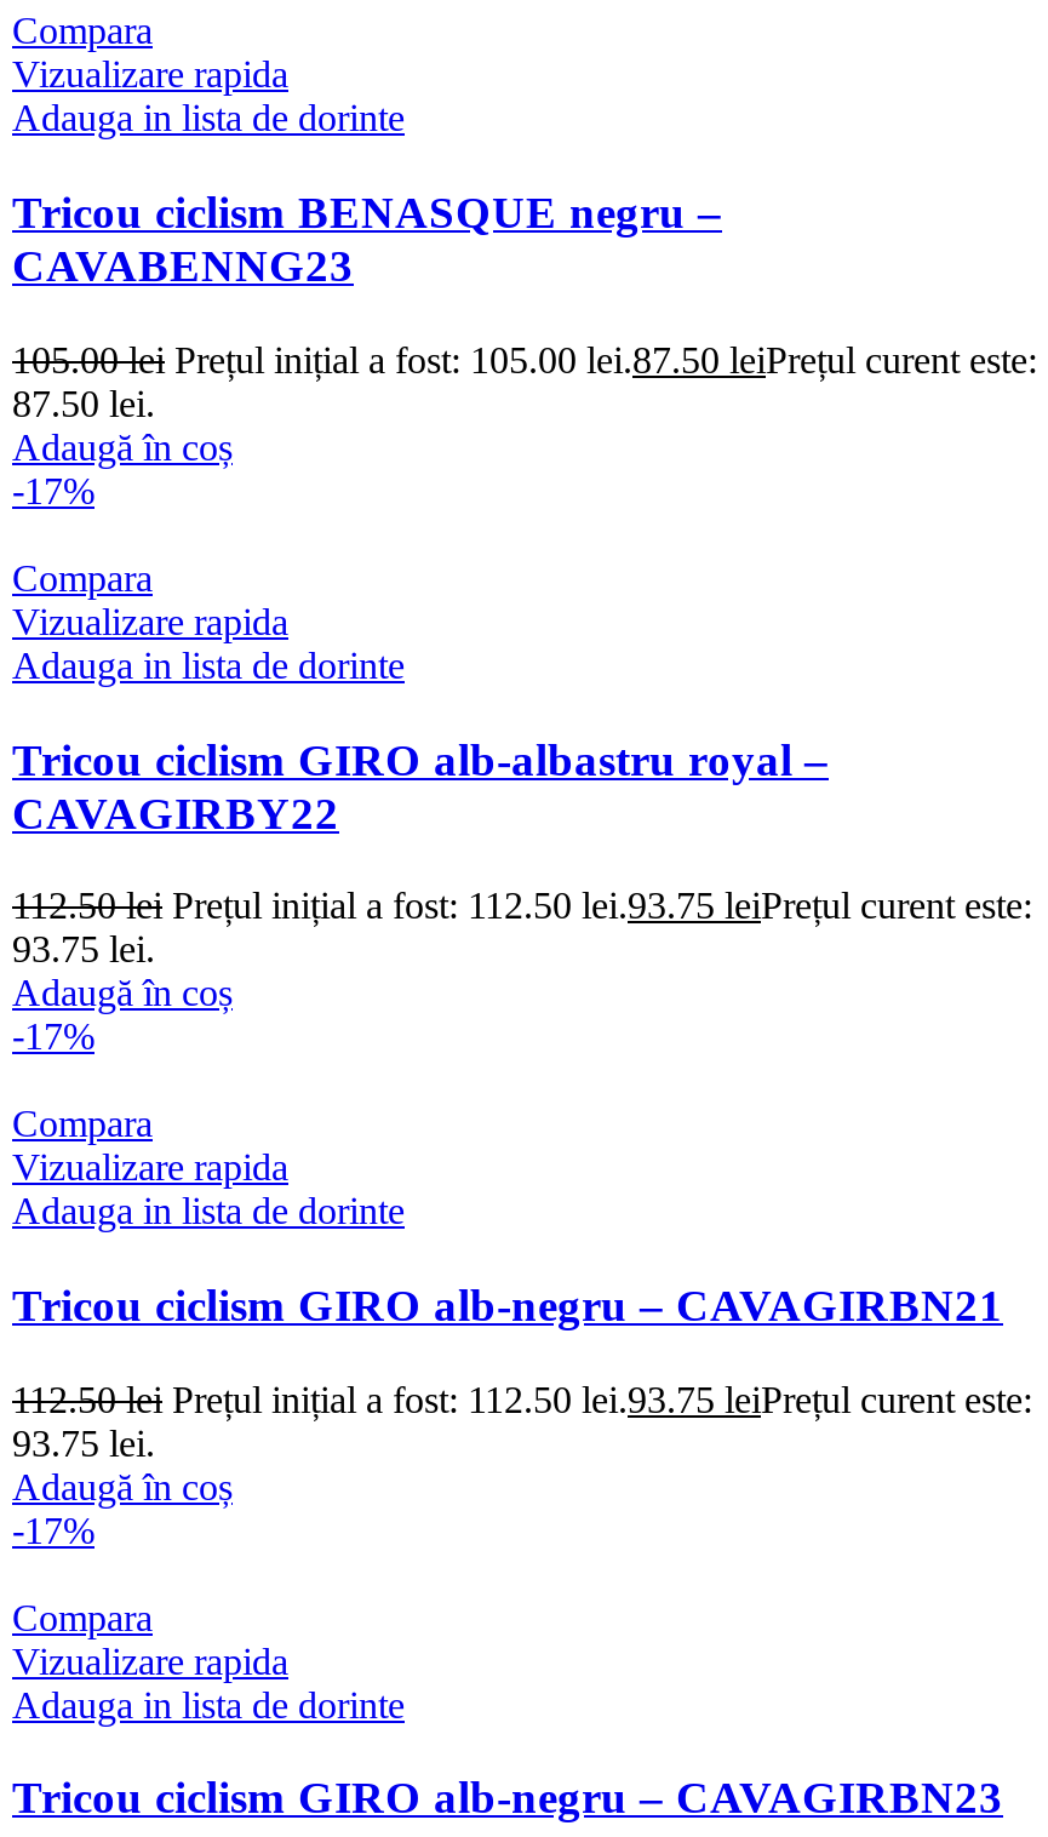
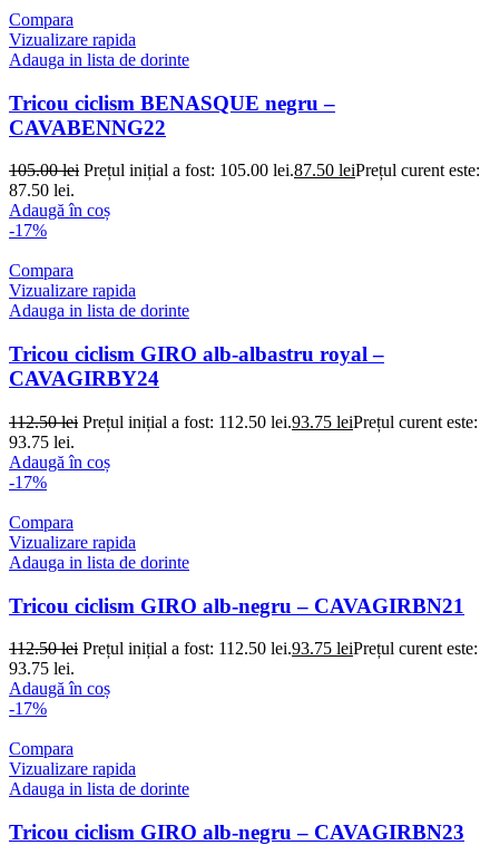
[12,240,354,291] CAVABENNG23 -> [9,116,166,139] CAVABENNG22
[12,787,339,838] CAVAGIRBY22 -> [9,367,159,390] CAVAGIRBY24

